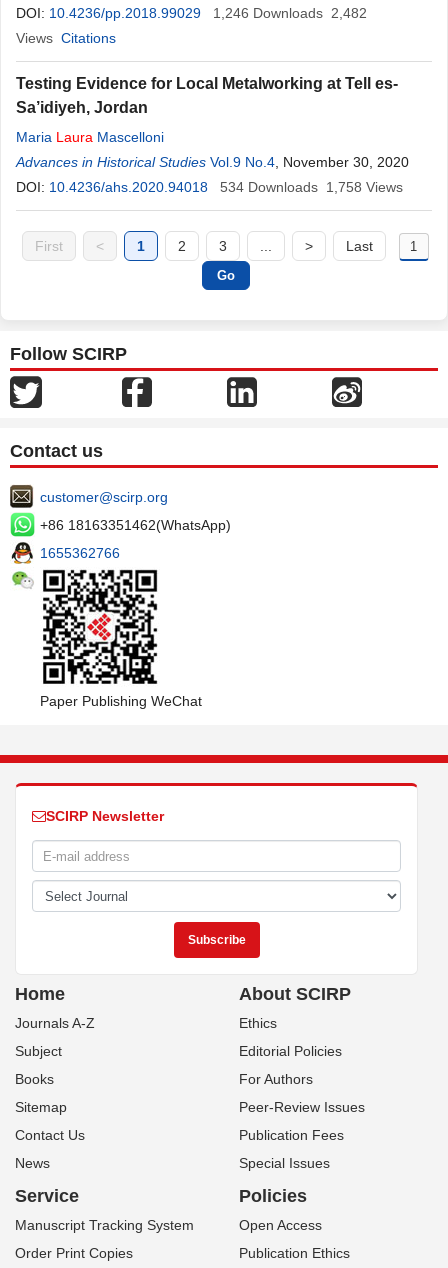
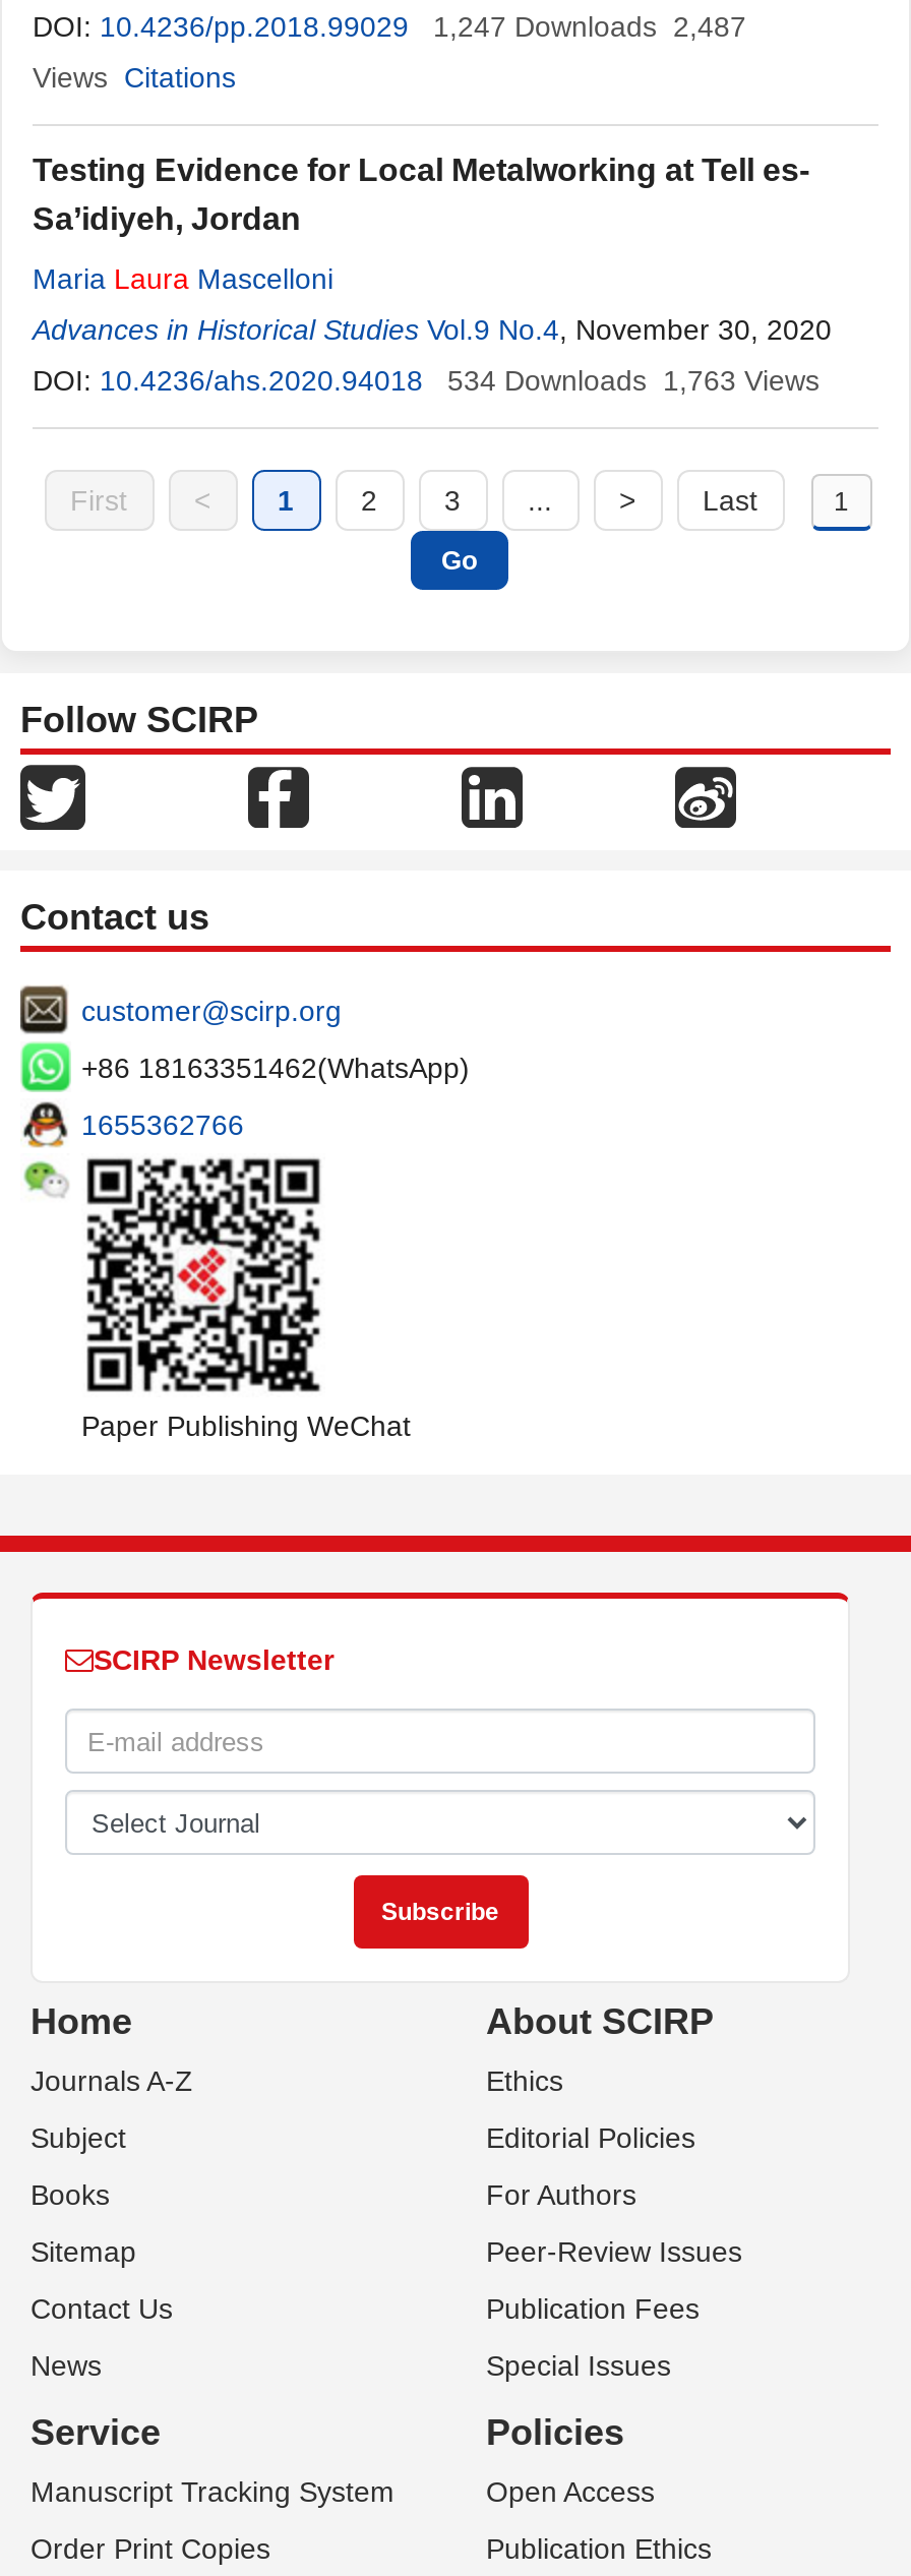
[16,5,367,21] DOI: 10.4236/pp.2018.99029 1,246 Downloads 2,482 -> [33,10,746,43] DOI: 10.4236/pp.2018.99029 1,247 Downloads 2,487
[220,179,403,195] 534 Downloads 1,758 Views -> [447,364,819,397] 534 Downloads 1,763 Views

